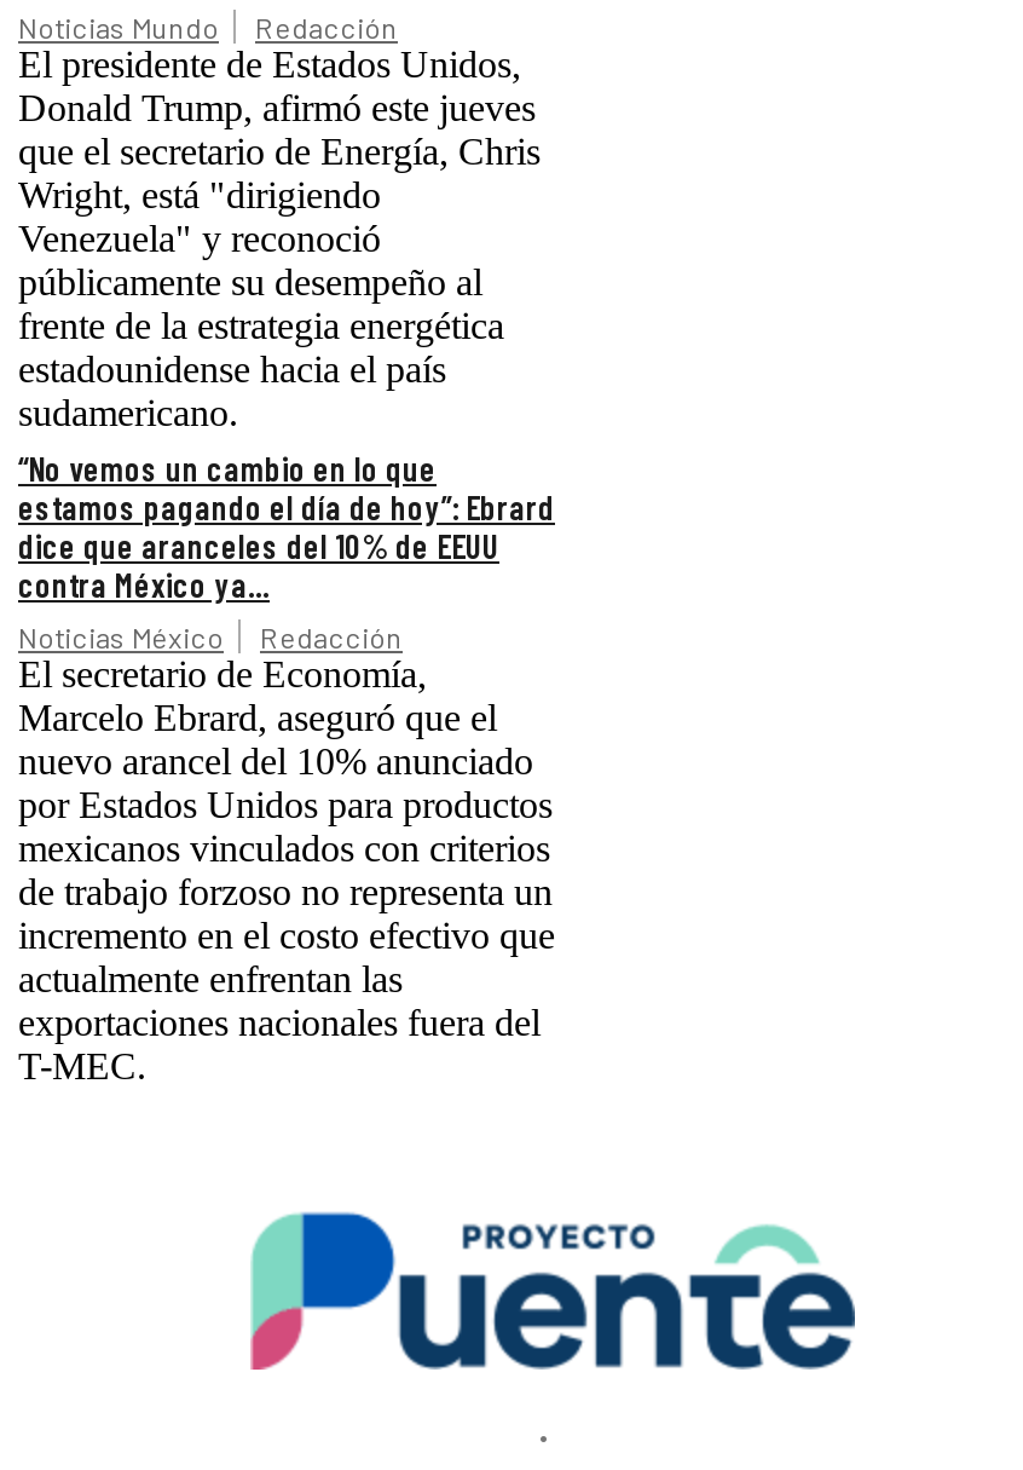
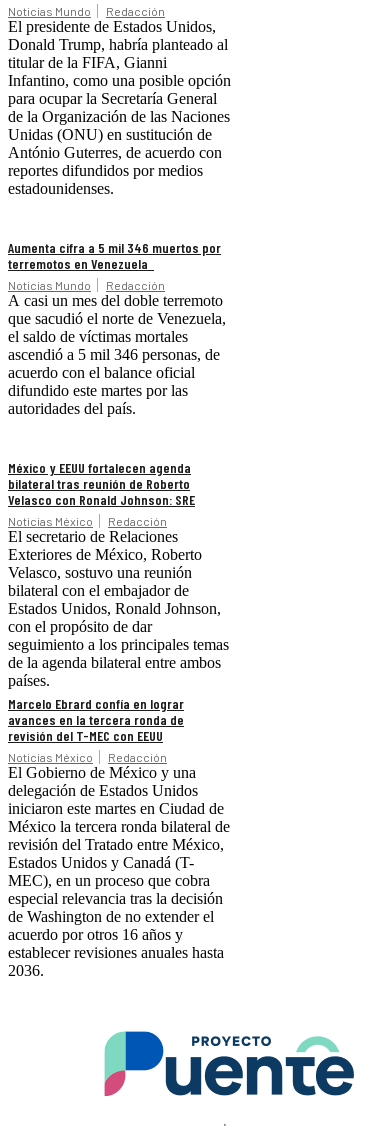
[18,87,555,604] Donald Trump, afirmó este jueves | que el secretario de Energía, Chris | Wright, está "dirigiendo | Venezuela" y reconoció | públicamente su desempeño al | frente de la estrategia energética | estadounidense hacia el país | sudamericano. | “No vemos un cambio en lo que | estamos pagando el día de hoy”: Ebrard | dice que aranceles del 10% de EEUU | contra México ya... -> [8,36,231,508] Donald Trump, habría planteado al | titular de la FIFA, Gianni | Infantino, como una posible opción | para ocupar la Secretaría General | de la Organización de las Naciones | Unidas (ONU) en sustitución de | António Guterres, de acuerdo con | reportes difundidos por medios | estadounidenses. | Aumenta cifra a 5 mil 346 muertos por | terremotos en Venezuela | Noticias Mundo | Redacción | A casi un mes del doble terremoto | que sacudió el norte de Venezuela, | el saldo de víctimas mortales | ascendió a 5 mil 346 personas, de | acuerdo con el balance oficial | difundido este martes por las | autoridades del país. | México y EEUU fortalecen agenda | bilateral tras reunión de Roberto | Velasco con Ronald Johnson: SRE
[18,653,555,1086] El secretario de Economía, | Marcelo Ebrard, aseguró que el | nuevo arancel del 10% anunciado | por Estados Unidos para productos | mexicanos vinculados con criterios | de trabajo forzoso no representa un | incremento en el costo efectivo que | actualmente enfrentan las | exportaciones nacionales fuera del | T-MEC. -> [8,528,230,979] El secretario de Relaciones | Exteriores de México, Roberto | Velasco, sostuvo una reunión | bilateral con el embajador de | Estados Unidos, Ronald Johnson, | con el propósito de dar | seguimiento a los principales temas | de la agenda bilateral entre ambos | países. | Marcelo Ebrard confía en lograr | avances en la tercera ronda de | revisión del T-MEC con EEUU | Noticias México | Redacción | El Gobierno de México y una | delegación de Estados Unidos | iniciaron este martes en Ciudad de | México la tercera ronda bilateral de | revisión del Tratado entre México, | Estados Unidos y Canadá (T- | MEC), en un proceso que cobra | especial relevancia tras la decisión | de Washington de no extender el | acuerdo por otros 16 años y | establecer revisiones anuales hasta | 2036.

